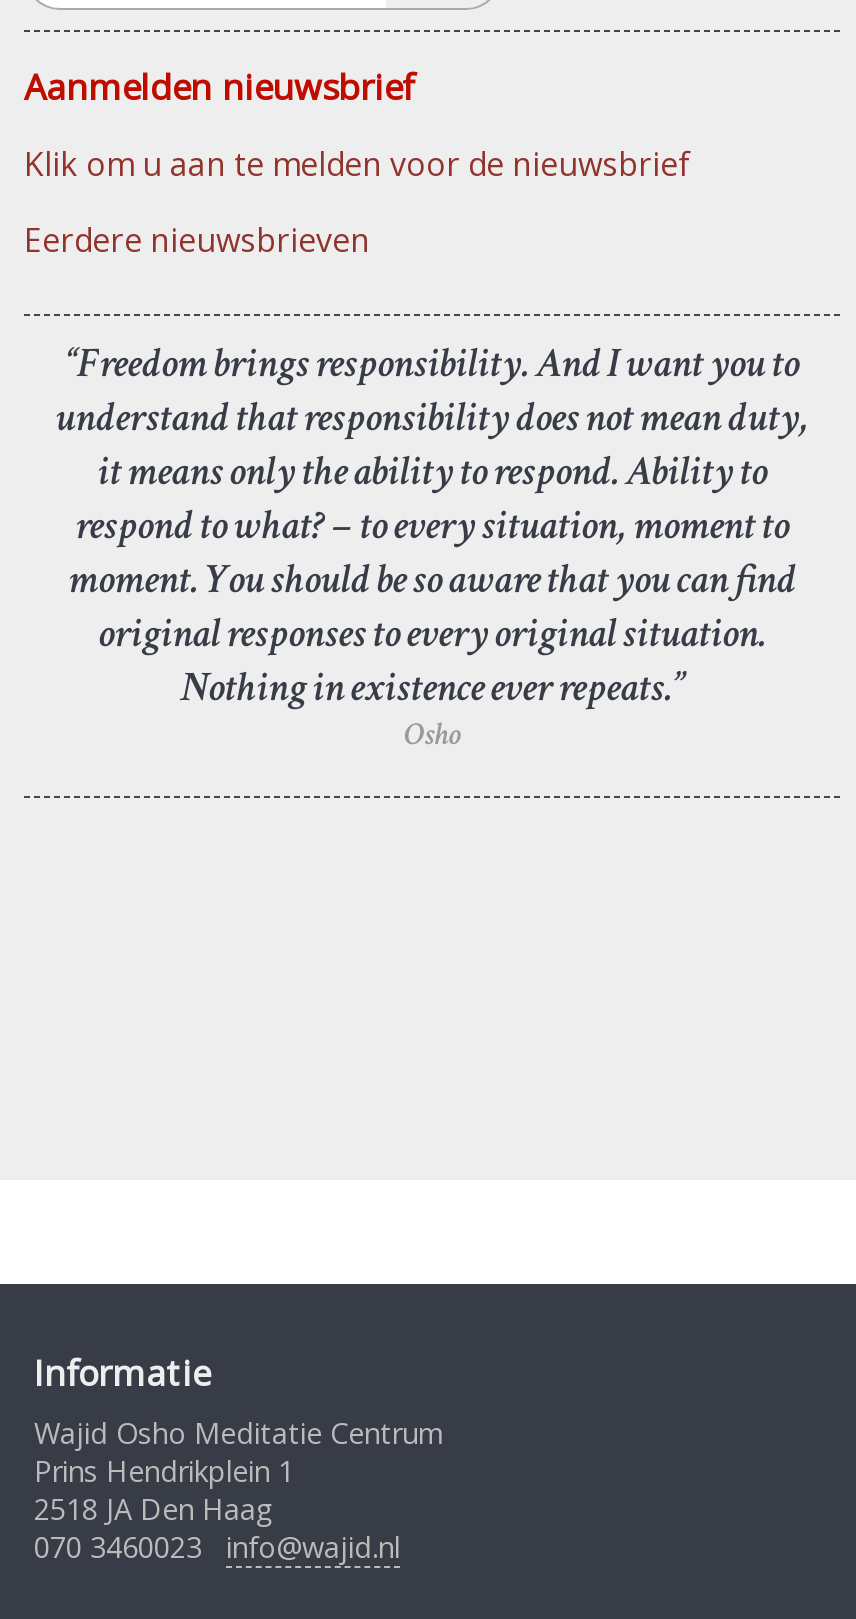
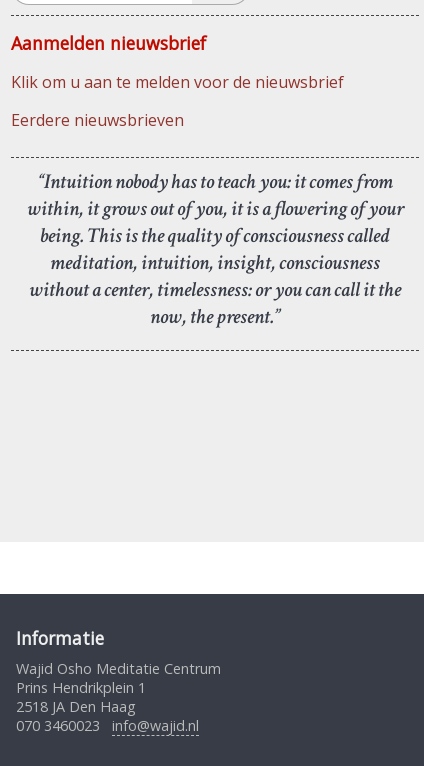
[55,335,809,755] “Freedom brings responsibility. And I want you to | understand that responsibility does not mean duty, | it means only the ability to respond. Ability to | respond to what? – to every situation, moment to | moment. You should be so aware that you can find | original responses to every original situation. | Nothing in existence ever repeats.” | Osho -> [26,168,403,330] “Intuition nobody has to teach you: it comes from | within, it grows out of you, it is a flowering of your | being. This is the quality of consciousness called | meditation, intuition, insight, consciousness | without a center, timelessness: or you can call it the | now, the present.”

